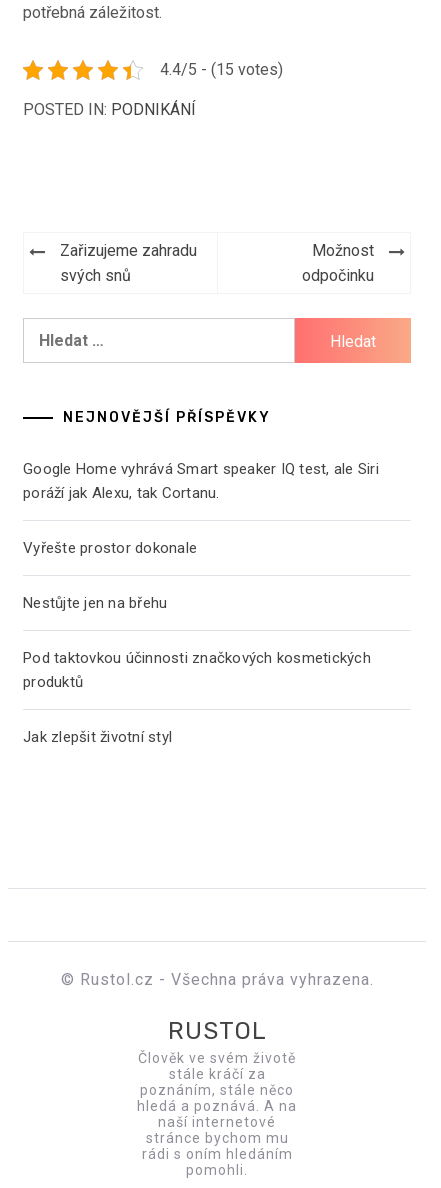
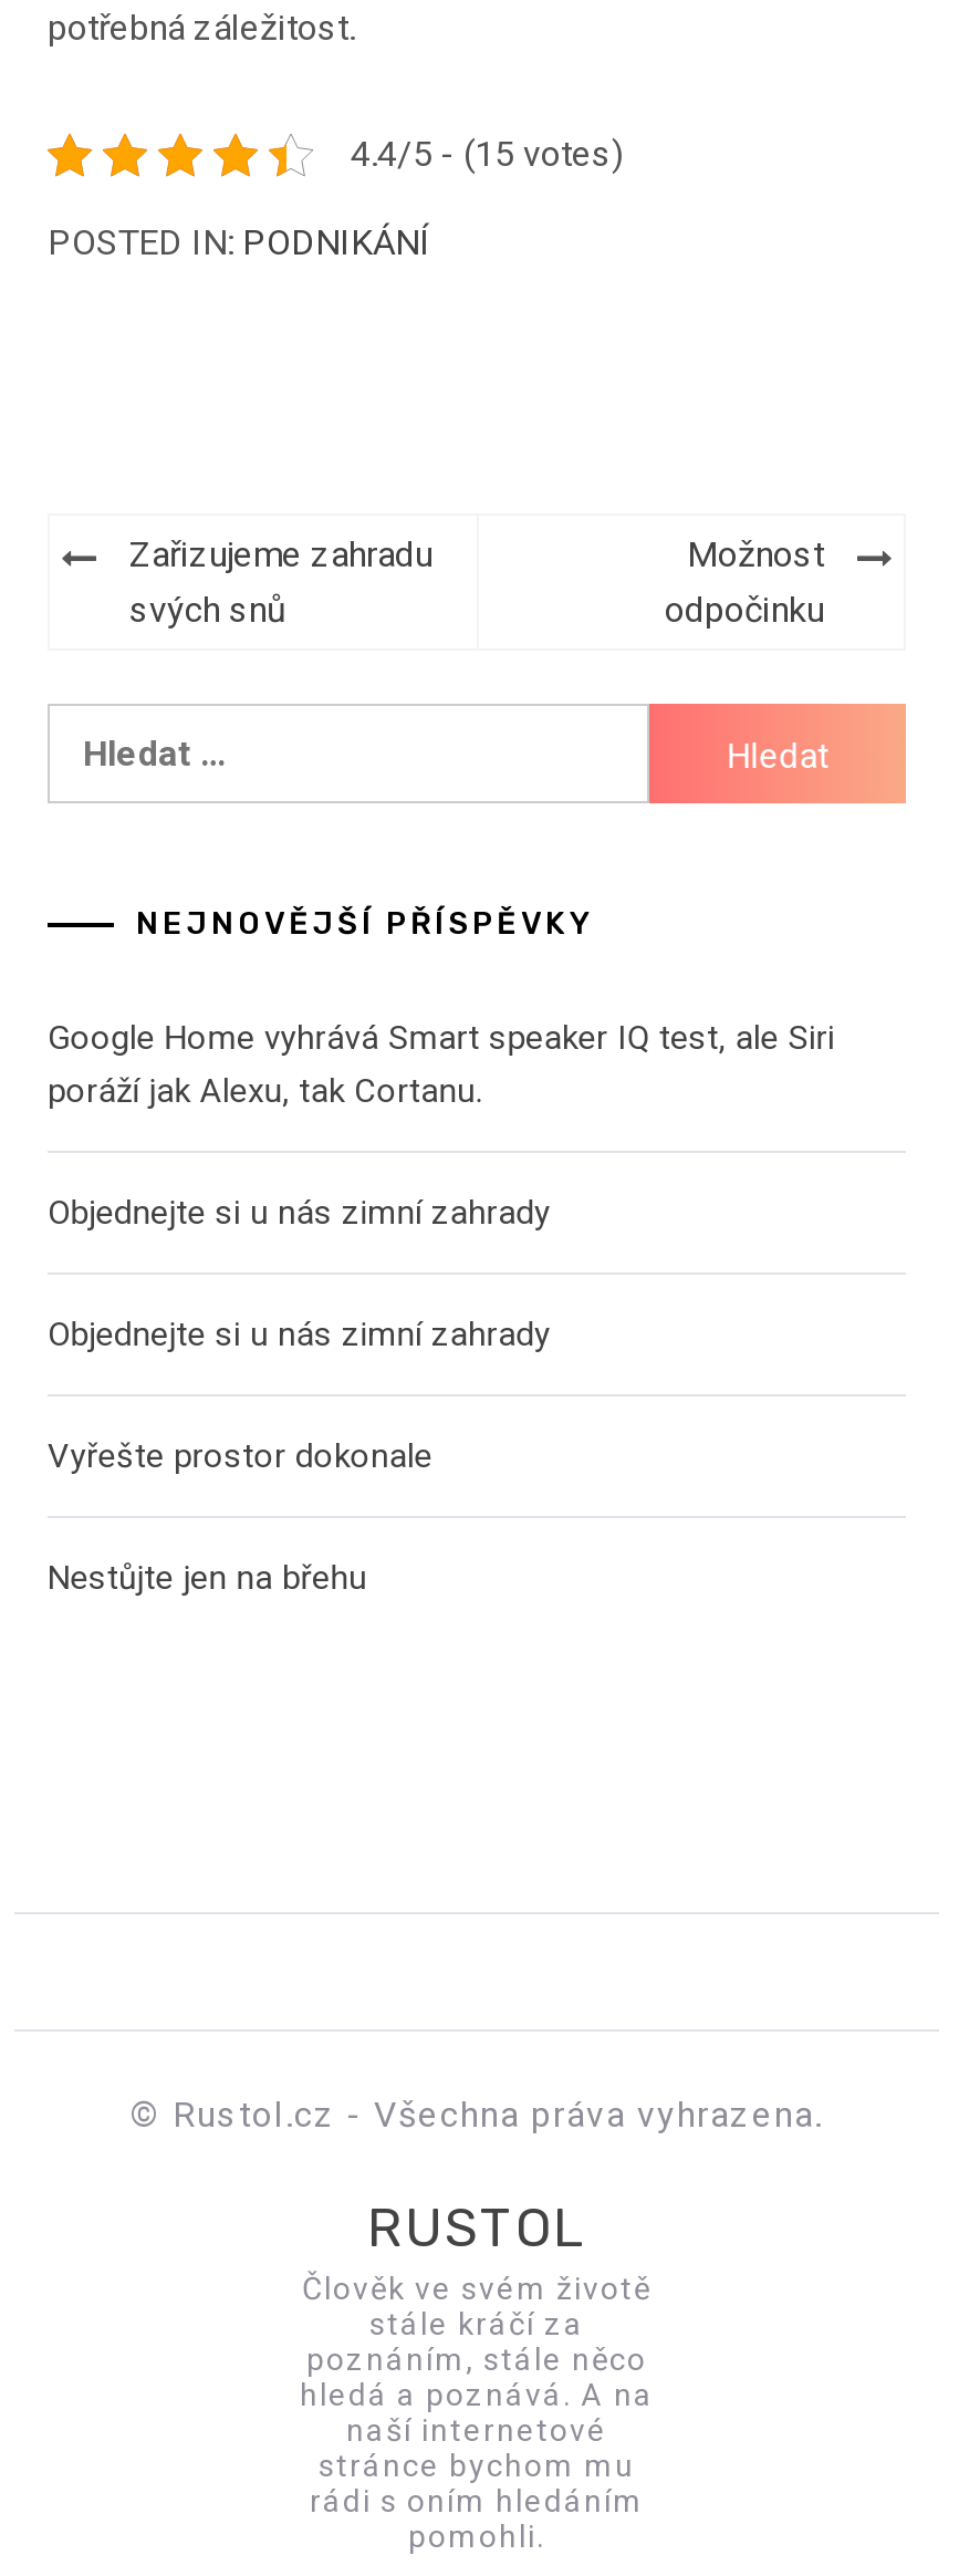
none -> [48,1193,550,1354] Objednejte si u nás zimní zahrady | Objednejte si u nás zimní zahrady
moved [23,539,197,612] -> [48,1436,432,1598]: Vyřešte prostor dokonale | Nestůjte jen na břehu
[23,649,371,746] Pod taktovkou účinnosti značkových kosmetických | produktů | Jak zlepšit životní styl -> none

